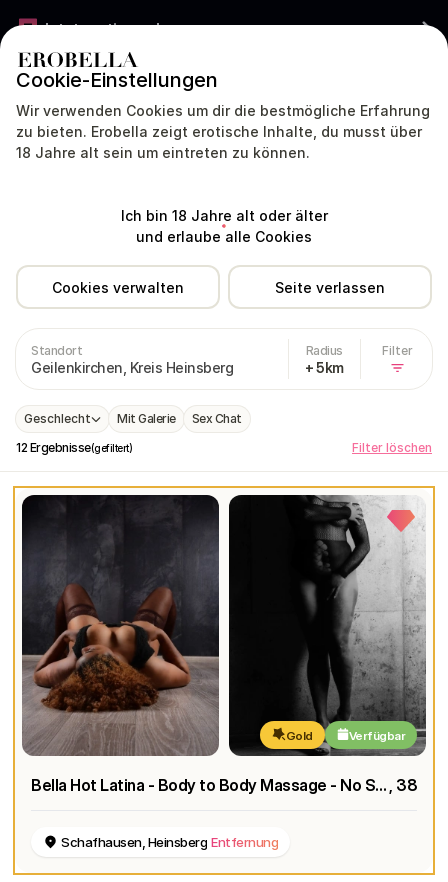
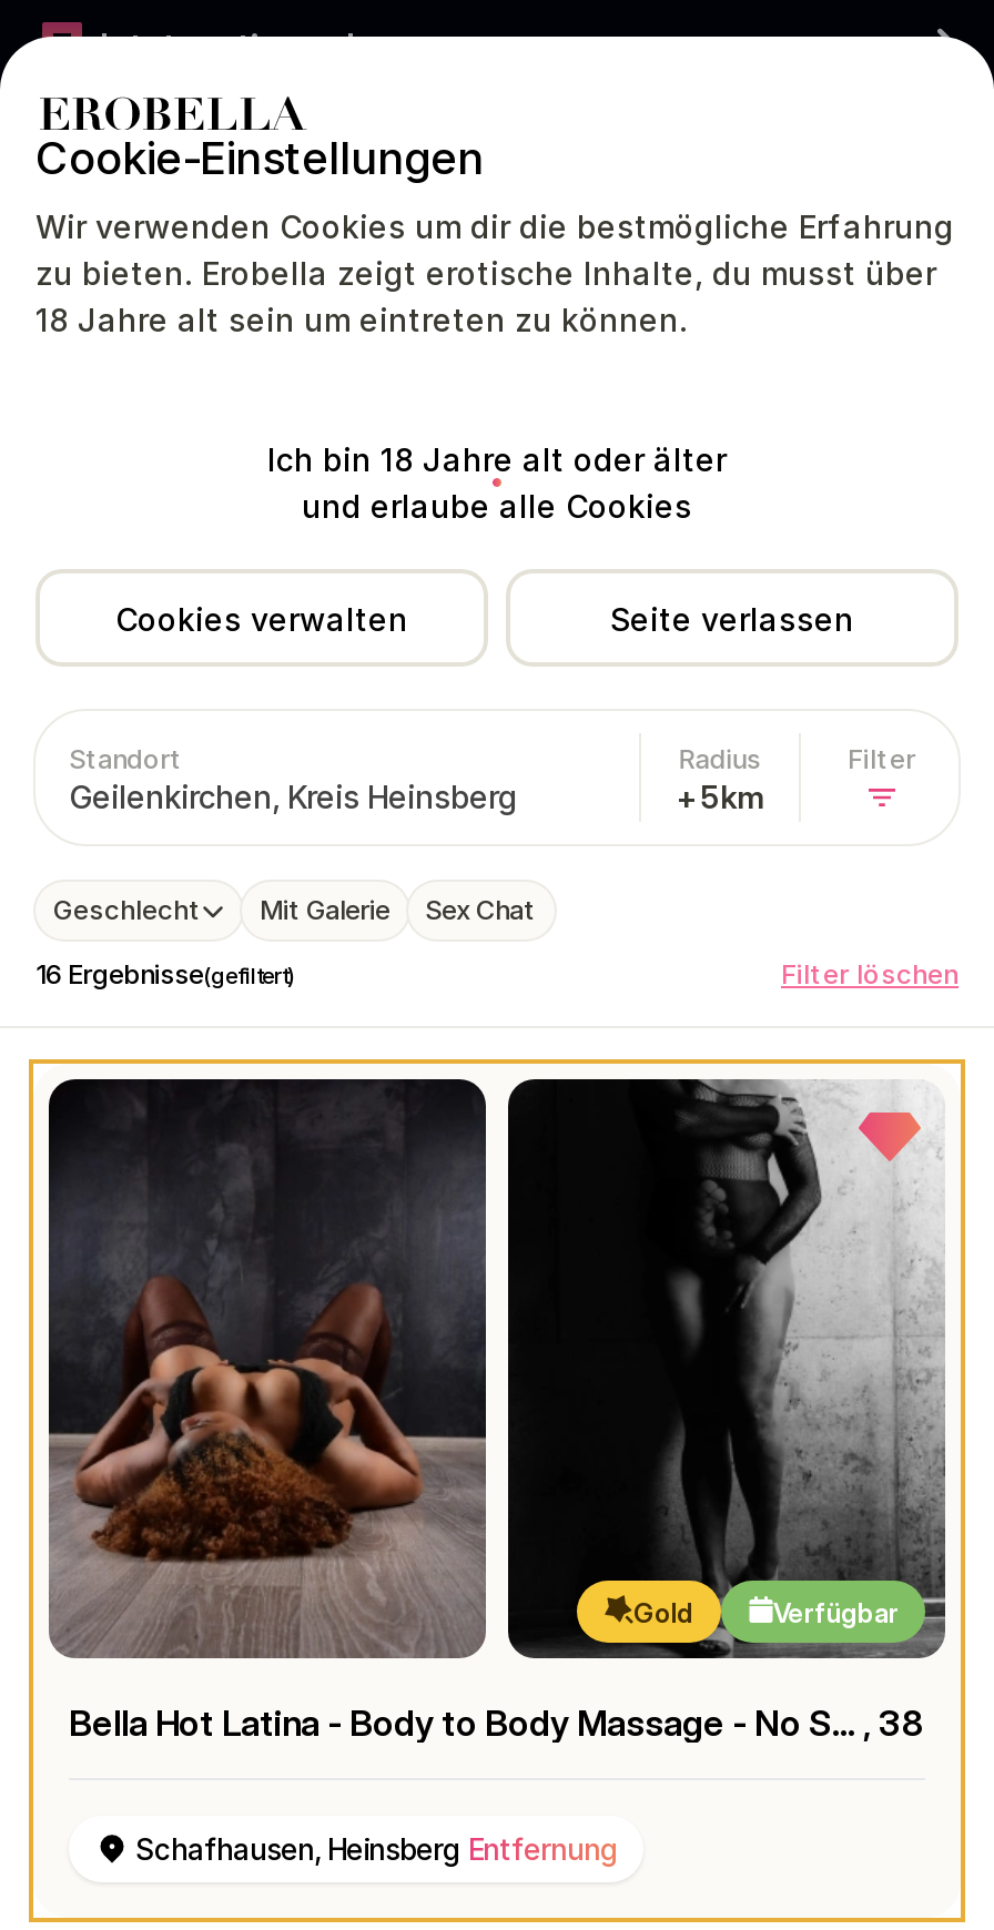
[16,440,132,455] 12 Ergebnisse(gefiltert) -> [35,957,295,991] 16 Ergebnisse(gefiltert)

